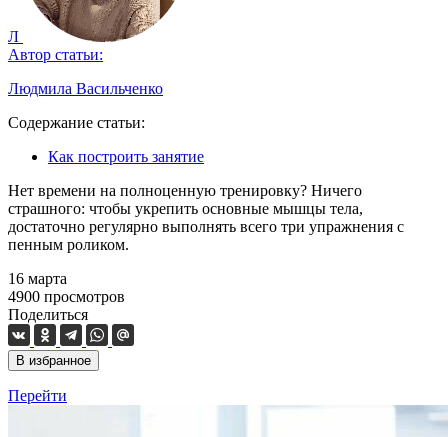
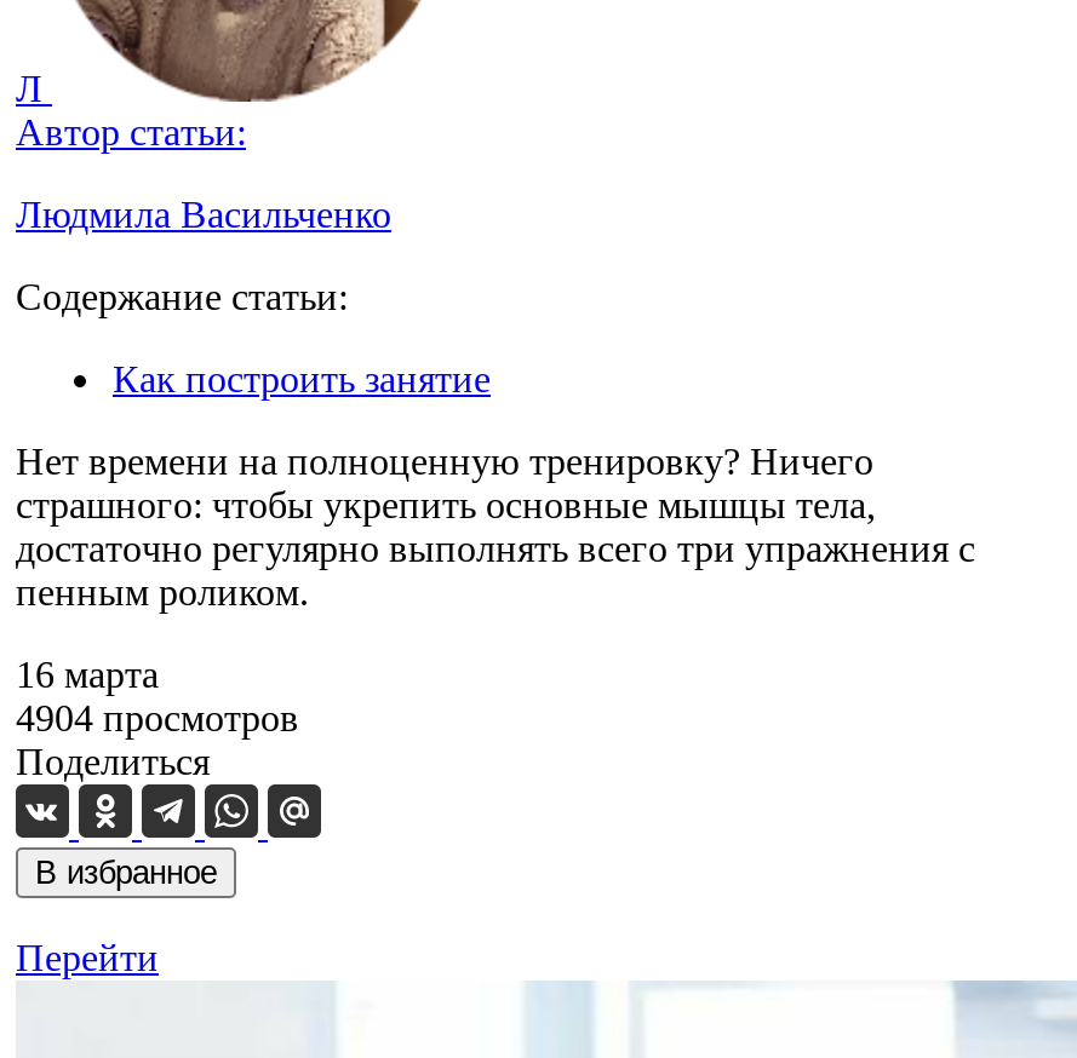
[8,288,125,305] 4900 просмотров -> [16,697,299,738] 4904 просмотров

